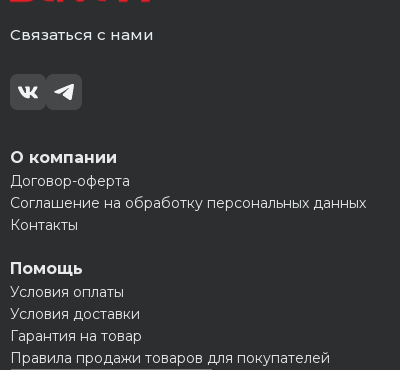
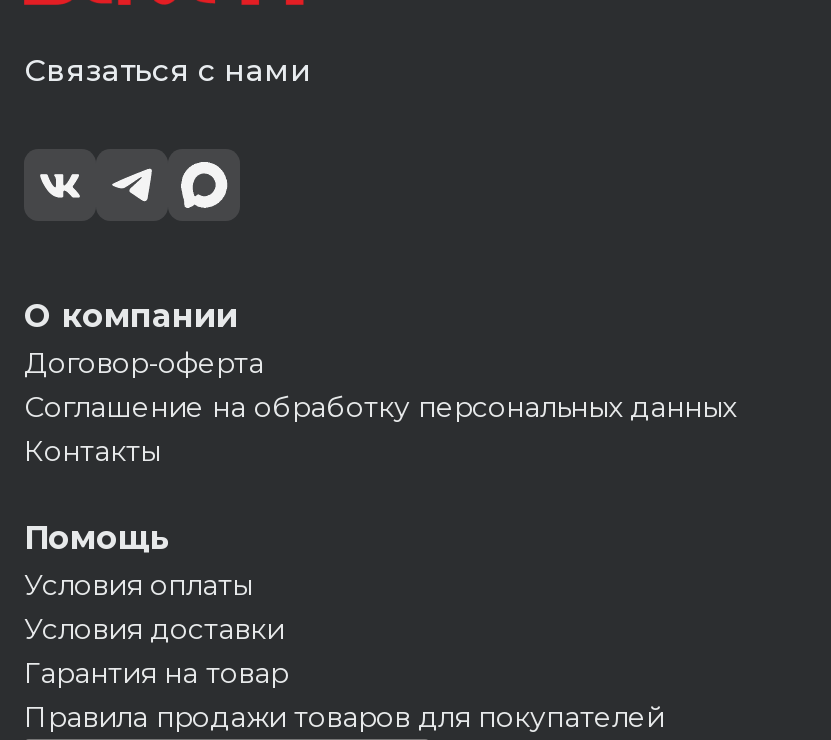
none -> [170,150,240,220] [image]

